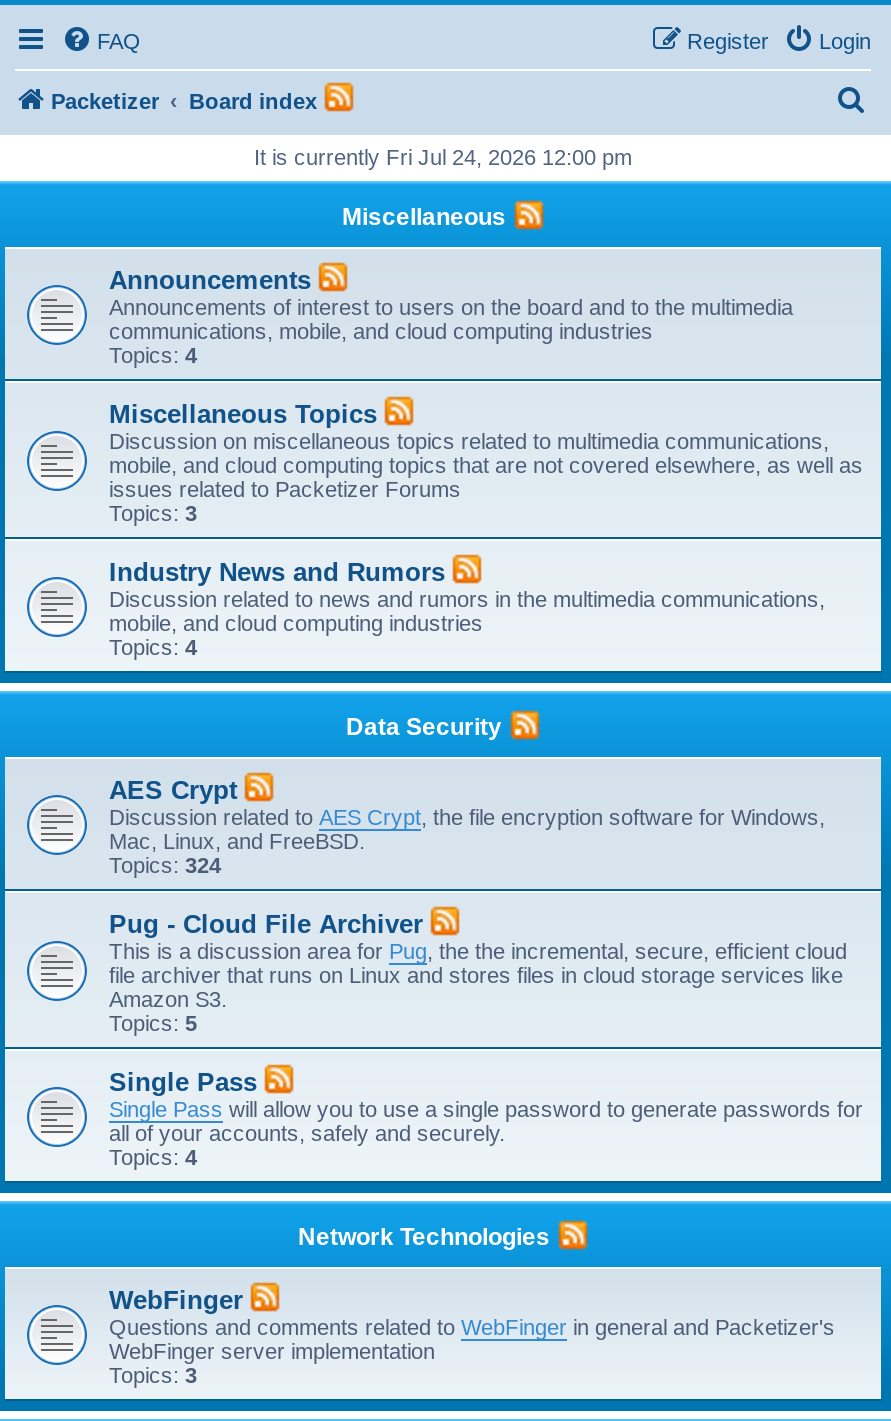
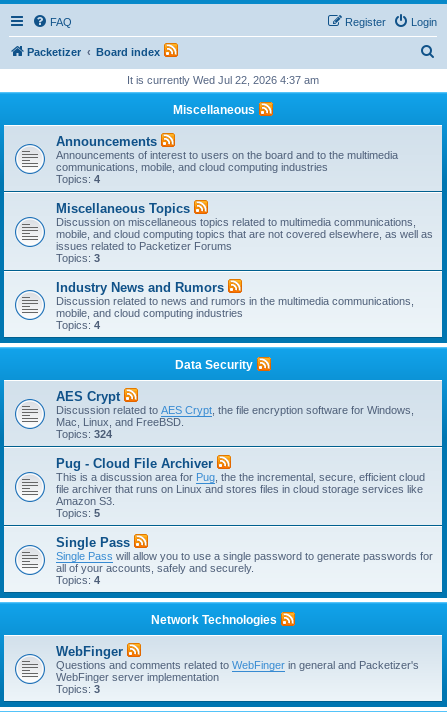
[254,145,632,169] It is currently Fri Jul 24, 2026 12:00 pm -> [127,74,319,86] It is currently Wed Jul 22, 2026 4:37 am

